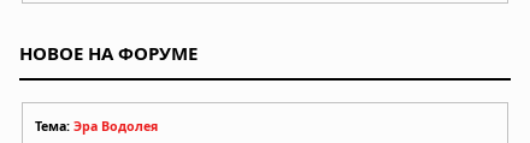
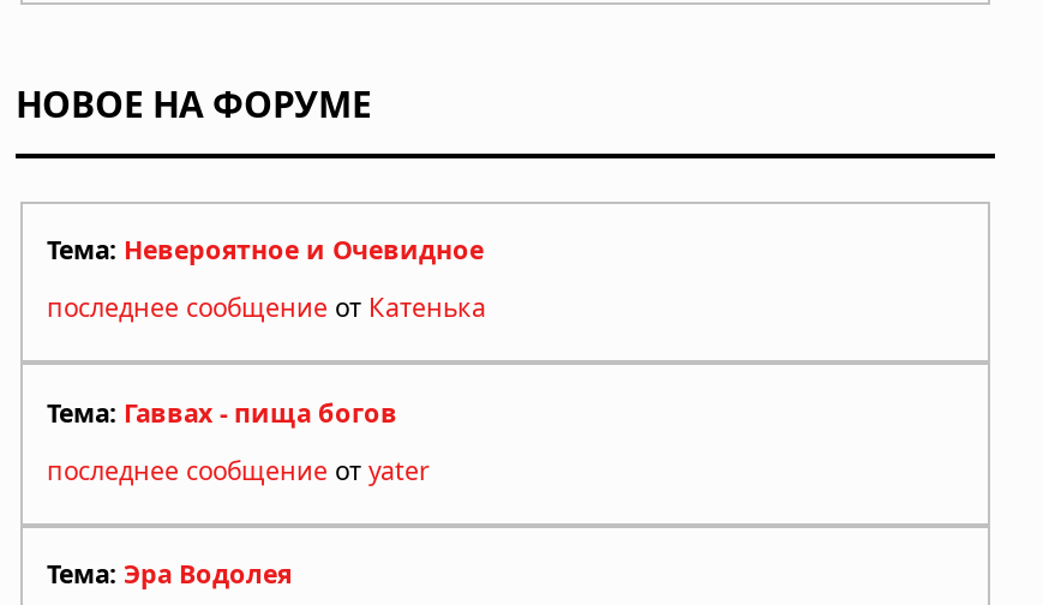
none -> [47,233,486,487] Тема: Невероятное и Очевидное | последнее сообщение от Катенька | Тема: Гаввах - пища богов | последнее сообщение от yater

